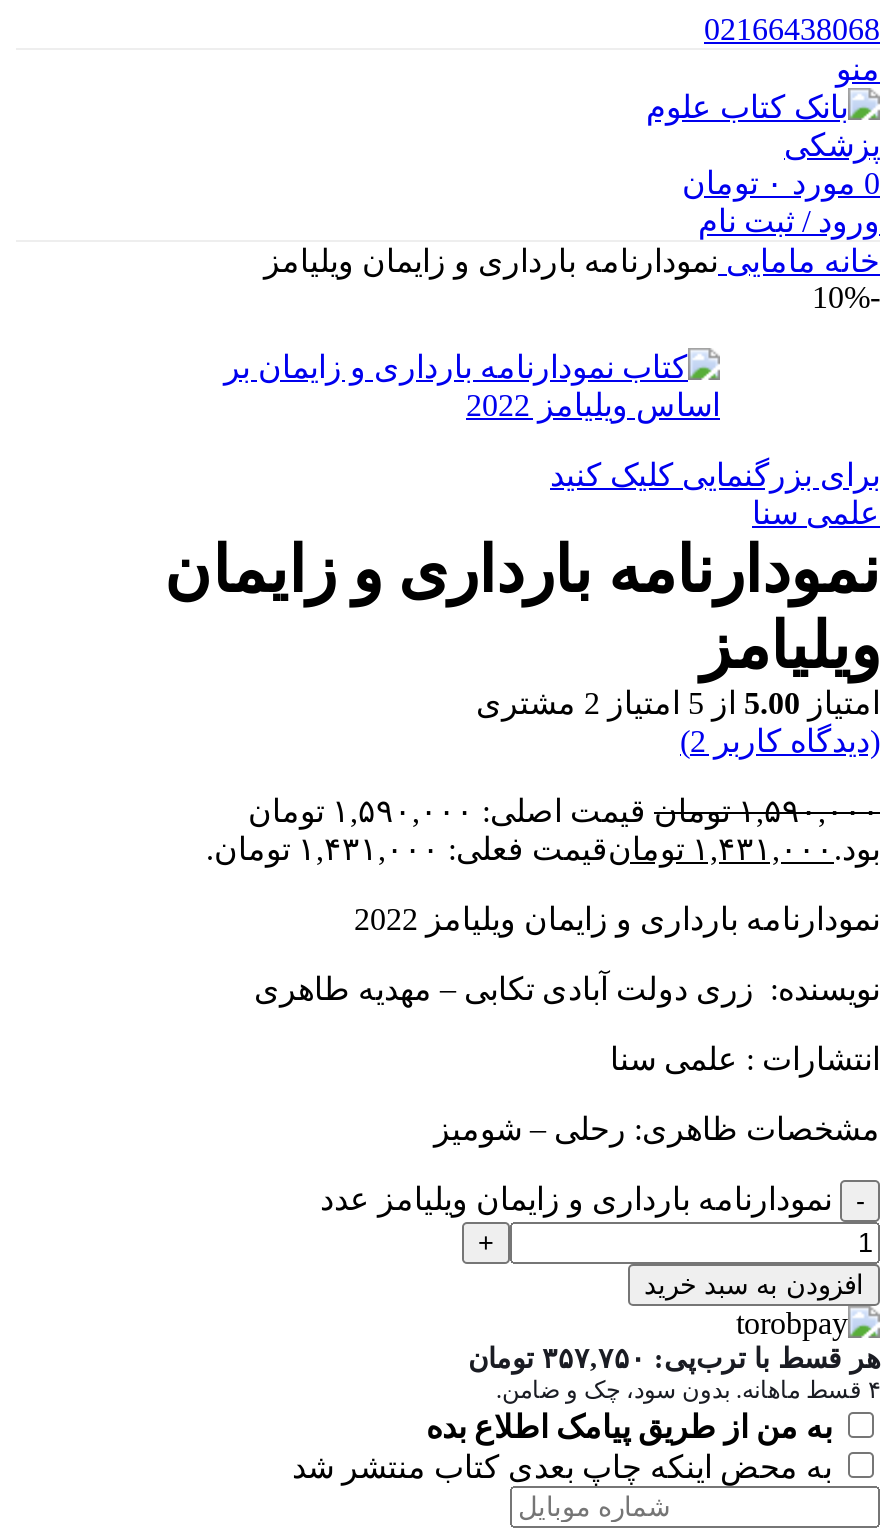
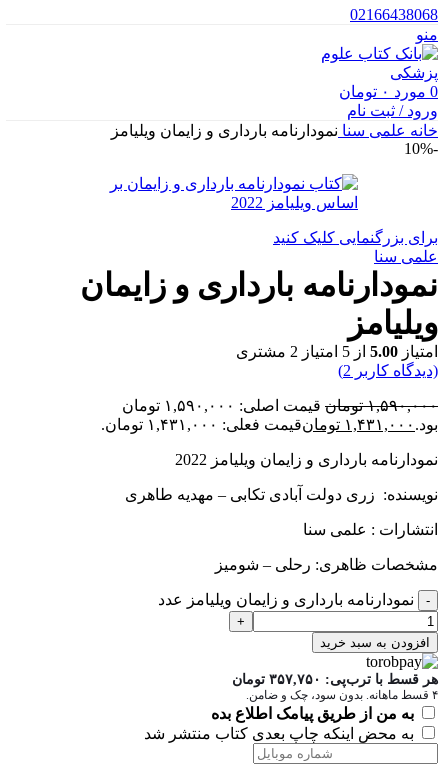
[264,244,880,278] خانه مامایی نمودارنامه بارداری و زایمان ویلیامز -> [111,122,438,139] خانه علمی سنا نمودارنامه بارداری و زایمان ویلیامز

